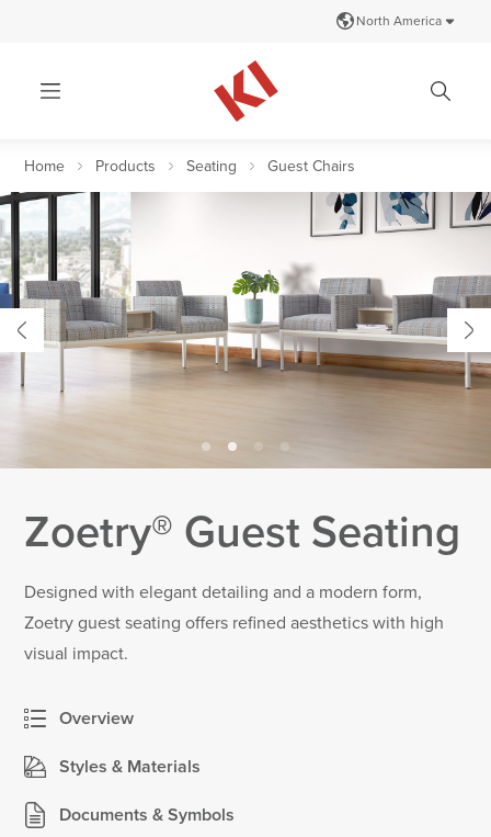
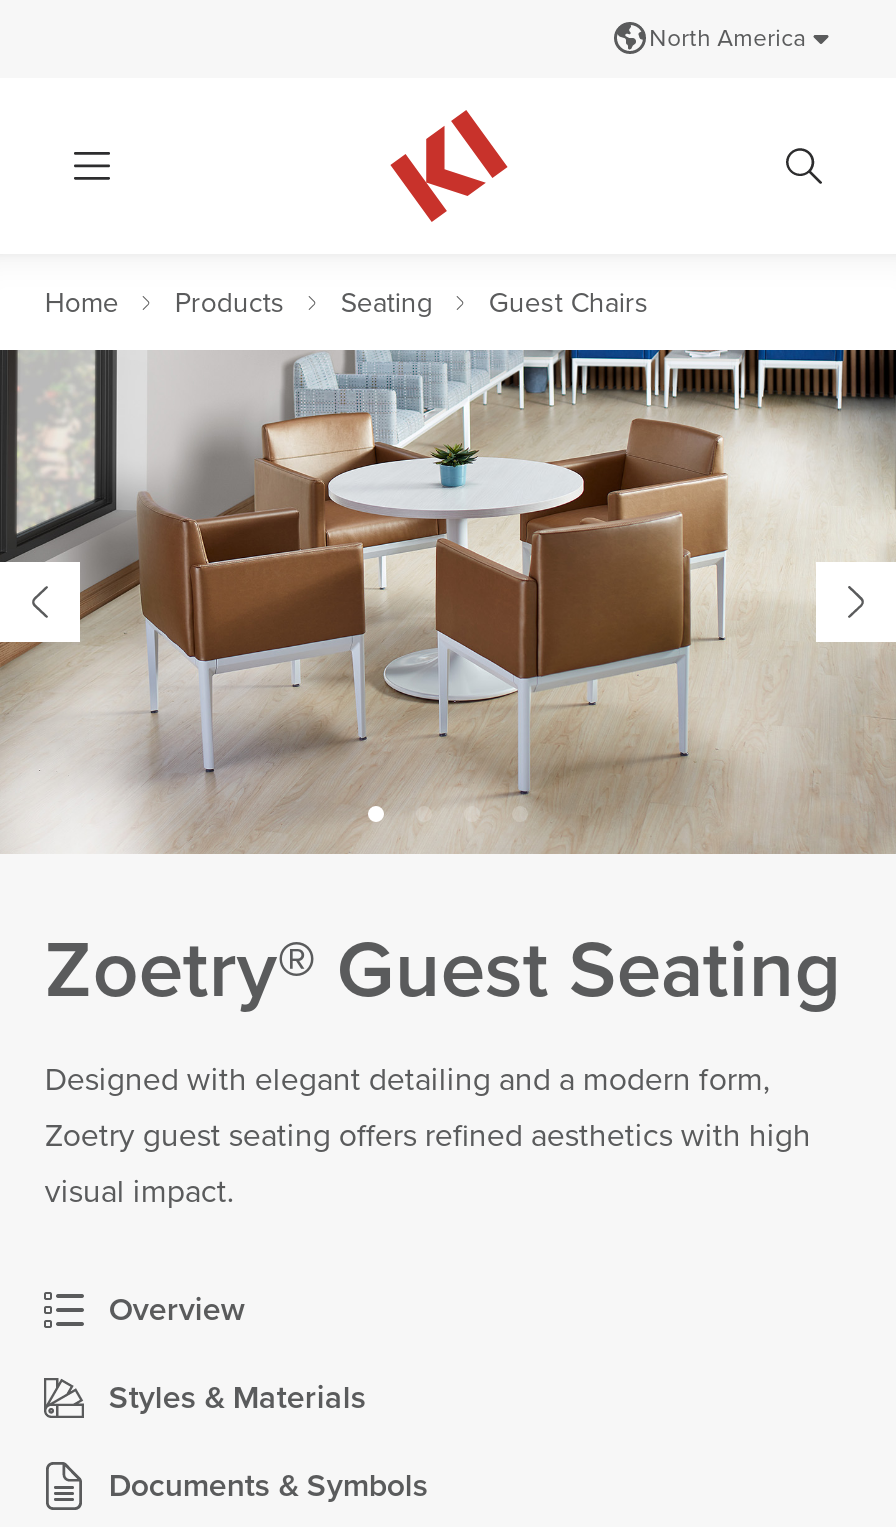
[3,191,488,468] [image] -> [6,348,890,852] [image]

